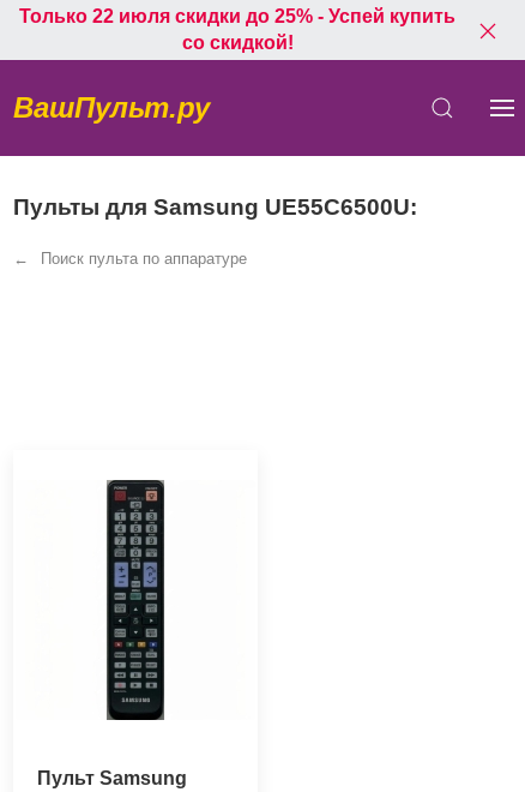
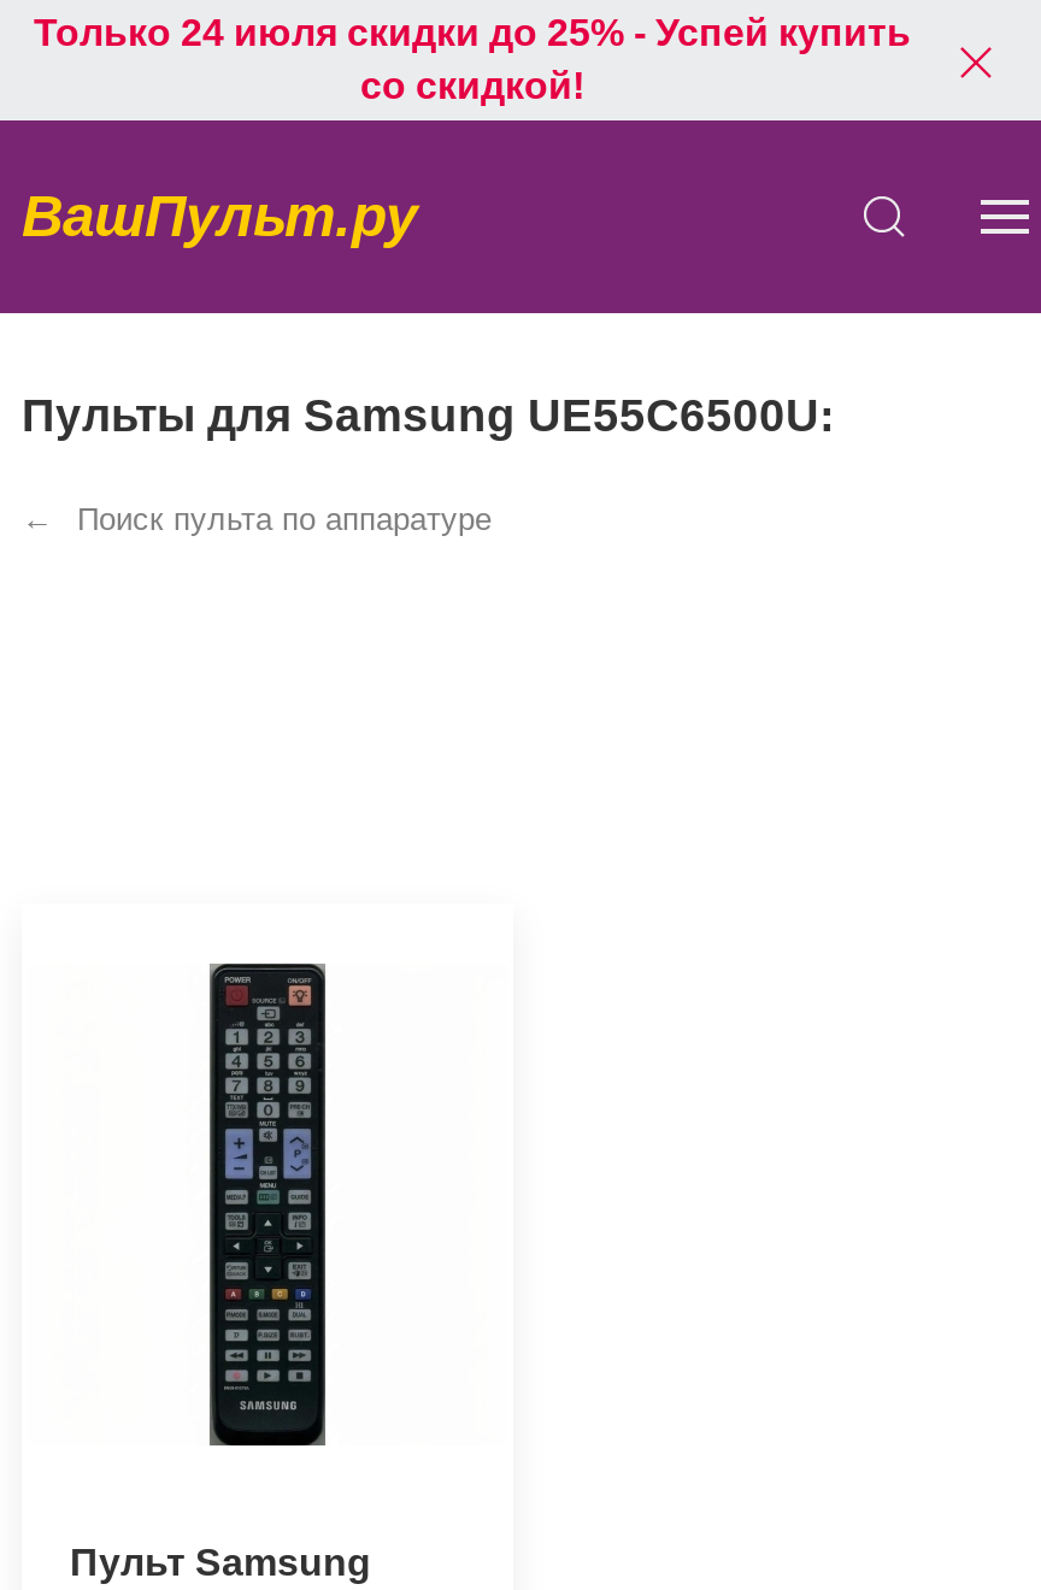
[19,6,455,26] Только 22 июля скидки до 25% - Успей купить -> [34,12,911,53] Только 24 июля скидки до 25% - Успей купить

